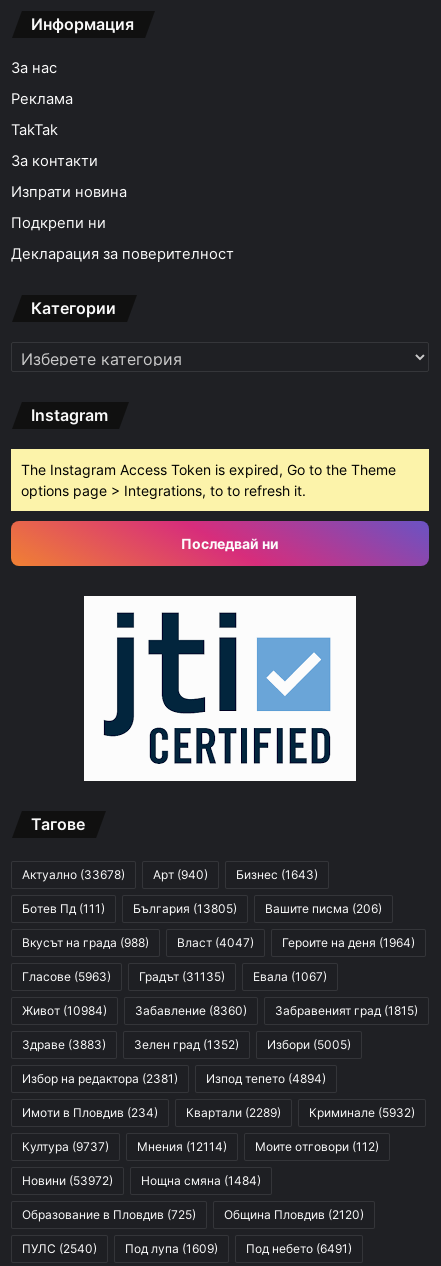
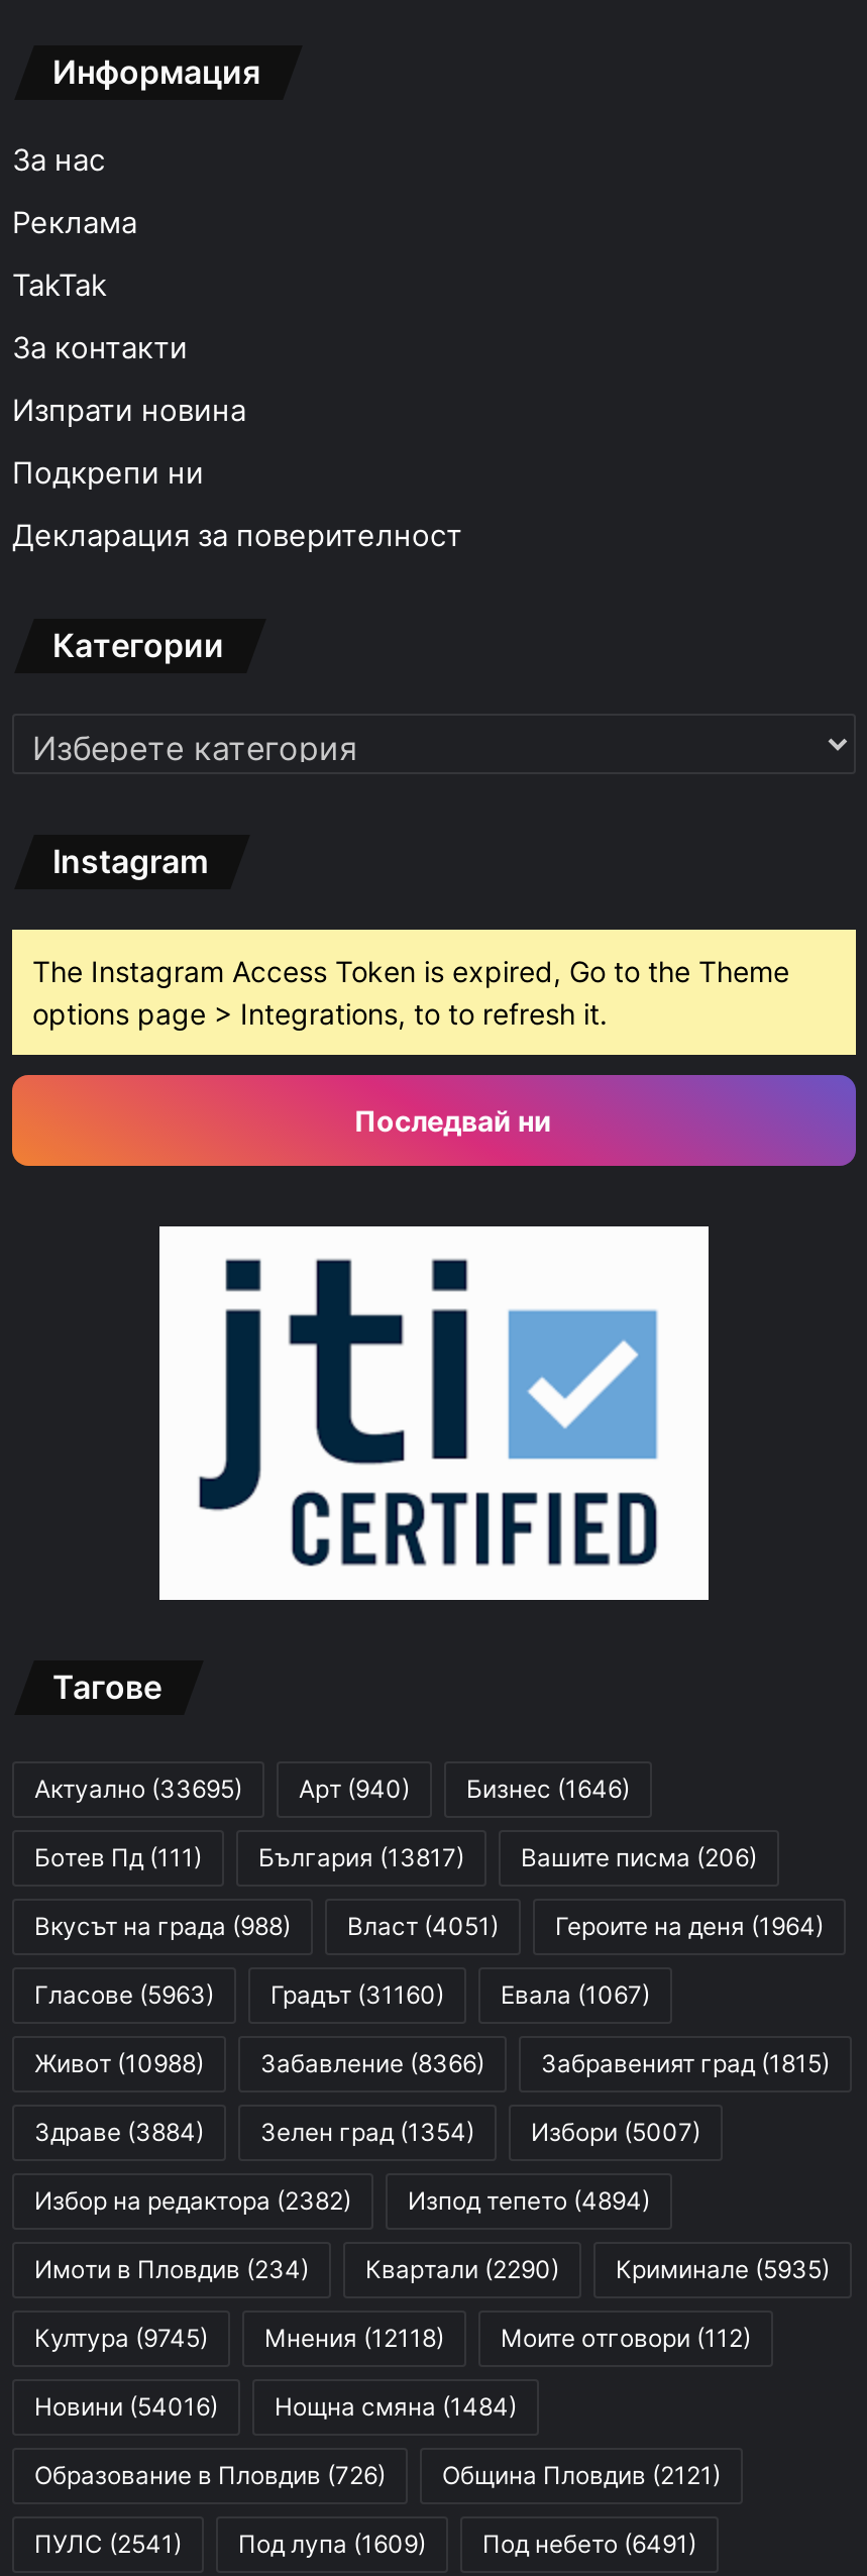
[22,867,125,882] Актуално (33678) -> [34,1773,242,1803] Актуално (33695)
[236,867,318,882] Бизнес (1643) -> [466,1773,630,1803] Бизнес (1646)
[22,901,382,916] Ботев Пд (111) България (13805) Вашите писма (206) -> [34,1842,757,1872] Ботев Пд (111) България (13817) Вашите писма (206)
[22,935,415,950] Вкусът на града (988) Власт (4047) Героите на деня (1964) -> [34,1910,824,1941] Вкусът на града (988) Власт (4051) Героите на деня (1964)
[22,969,327,984] Гласове (5963) Градът (31135) Евала (1067) -> [34,1979,650,2009] Гласове (5963) Градът (31160) Евала (1067)
[22,1003,107,1018] Живот (10984) -> [34,2048,204,2078] Живот (10988)
[135,1003,247,1018] Забавление (8360) -> [260,2048,484,2078] Забавление (8366)
[22,1037,106,1052] Здраве (3883) -> [34,2116,204,2147] Здраве (3884)
[134,1037,239,1052] Зелен град (1352) -> [260,2116,474,2147] Зелен град (1354)
[267,1037,351,1052] Избори (5005) -> [531,2116,700,2147] Избори (5007)
[22,1071,178,1086] Избор на редактора (2381) -> [34,2185,351,2215] Избор на редактора (2382)
[186,1105,281,1120] Квартали (2289) -> [365,2254,559,2284] Квартали (2290)
[309,1105,415,1120] Криминале (5932) -> [616,2254,830,2284] Криминале (5935)
[22,1139,109,1154] Култура (9737) -> [34,2322,208,2353] Култура (9745)
[137,1139,227,1154] Мнения (12114) -> [264,2322,444,2353] Мнения (12118)
[22,1173,261,1188] Новини (53972) Нощна смяна (1484) -> [34,2391,517,2421] Новини (54016) Нощна смяна (1484)
[22,1207,196,1222] Образование в Пловдив (725) -> [34,2460,386,2490] Образование в Пловдив (726)
[224,1207,364,1222] Община Пловдив (2120) -> [442,2460,721,2490] Община Пловдив (2121)
[22,1241,352,1256] ПУЛС (2540) Под лупа (1609) Под небето (6491) -> [34,2528,696,2558] ПУЛС (2541) Под лупа (1609) Под небето (6491)

